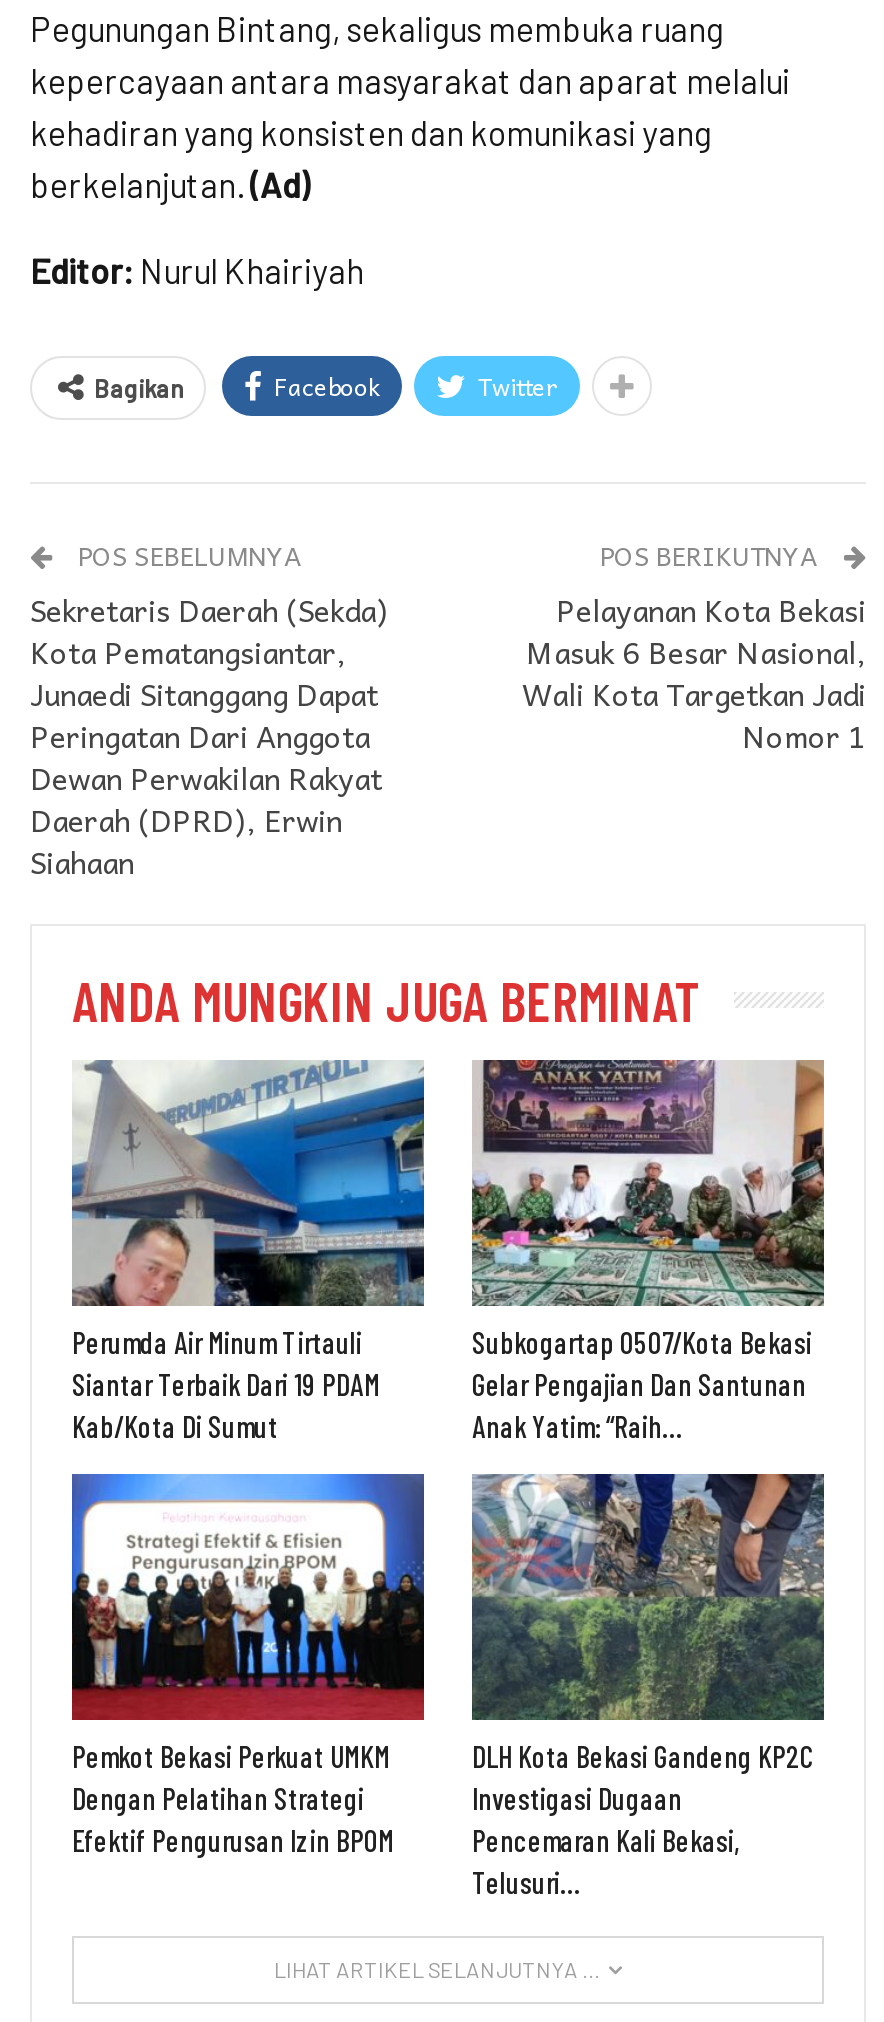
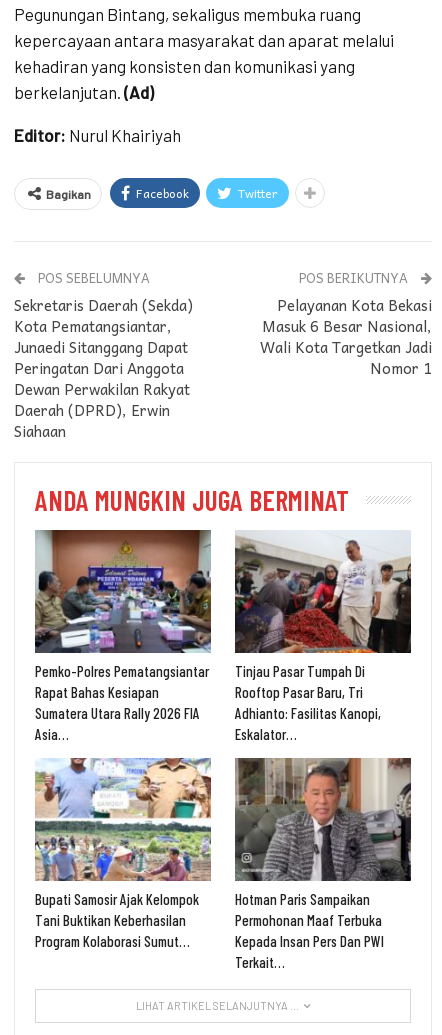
[72,1060,426,1444] [image] | Perumda Air Minum Tirtauli | Siantar Terbaik Dari 19 PDAM | Kab/Kota Di Sumut -> [35,529,212,743] [image] | Pemko-Polres Pematangsiantar | Rapat Bahas Kesiapan | Sumatera Utara Rally 2026 FIA | Asia…
[470,1058,826,1444] [image] | Subkogartap 0507/Kota Bekasi | Gelar Pengajian Dan Santunan | Anak Yatim: “Raih… -> [234,531,412,743] [image] | Tinjau Pasar Tumpah Di | Rooftop Pasar Baru, Tri | Adhianto: Fasilitas Kanopi, | Eskalator…
[70,1472,426,1858] [image] | Pemkot Bekasi Perkuat UMKM | Dengan Pelatihan Strategi | Efektif Pengurusan Izin BPOM -> [34,757,212,950] [image] | Bupati Samosir Ajak Kelompok | Tani Buktikan Keberhasilan | Program Kolaborasi Sumut…
[472,1472,824,1900] [image] | DLH Kota Bekasi Gandeng KP2C | Investigasi Dugaan | Pencemaran Kali Bekasi, | Telusuri… -> [235,757,411,971] [image] | Hotman Paris Sampaikan | Permohonan Maaf Terbuka | Kepada Insan Pers Dan PWI | Terkait…

